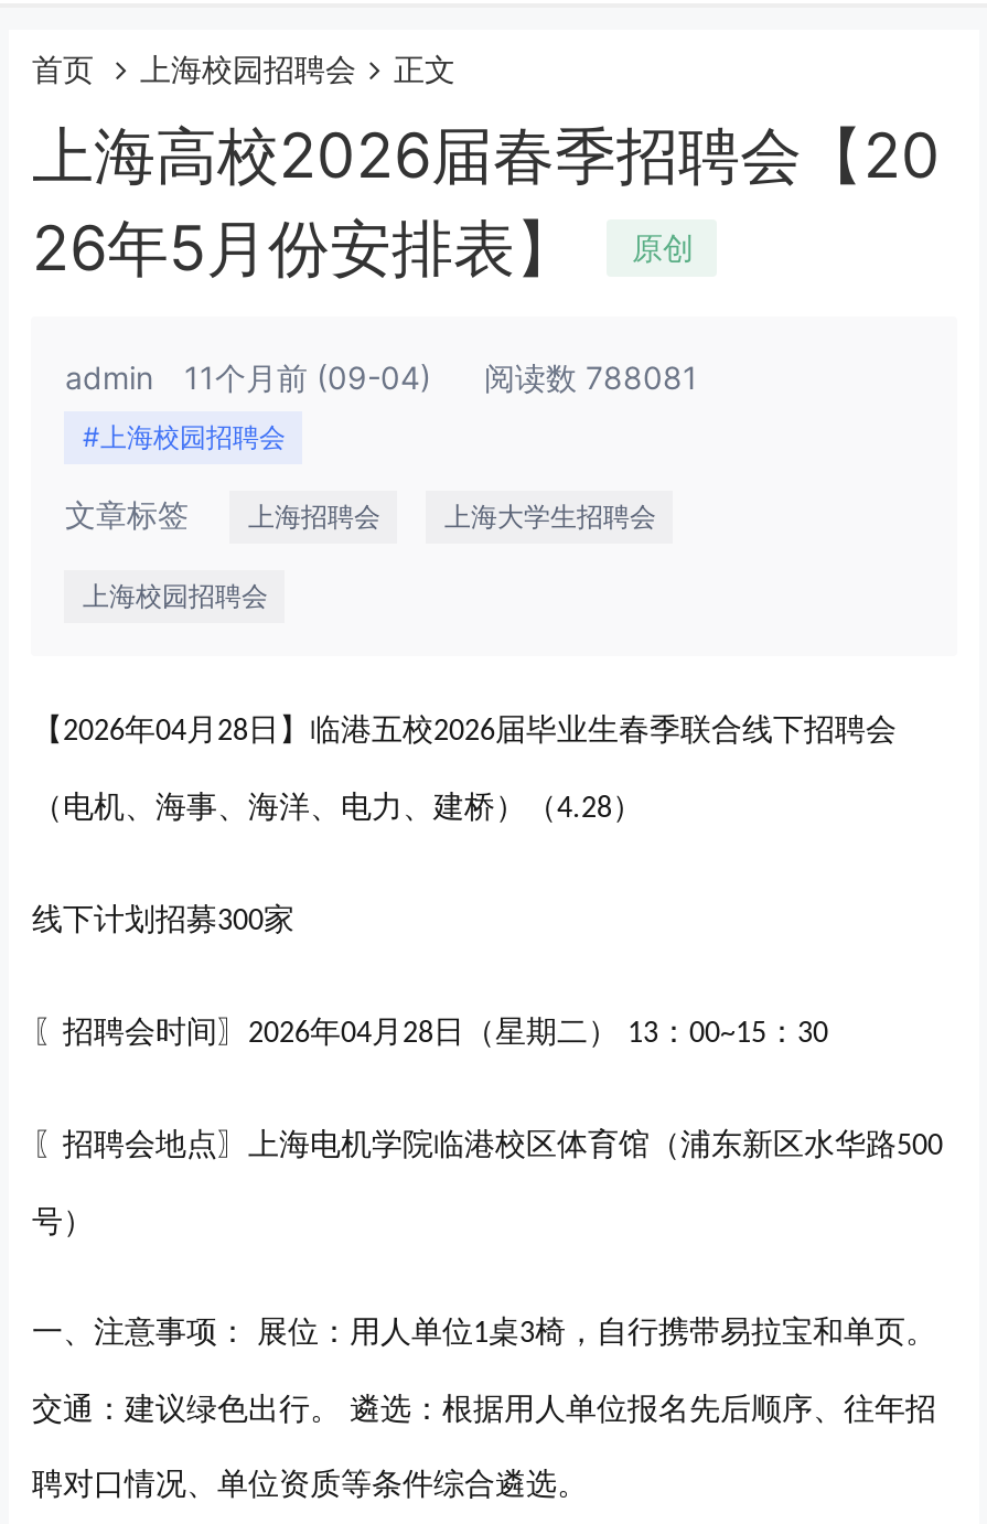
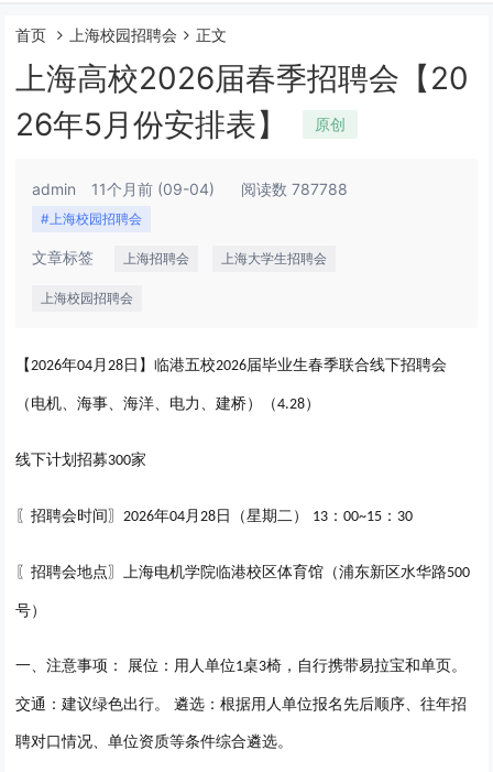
[65,358,698,396] admin 11个月前(09-04) 阅读数 788081 -> [32,180,348,198] admin 11个月前(09-04) 阅读数 787788

